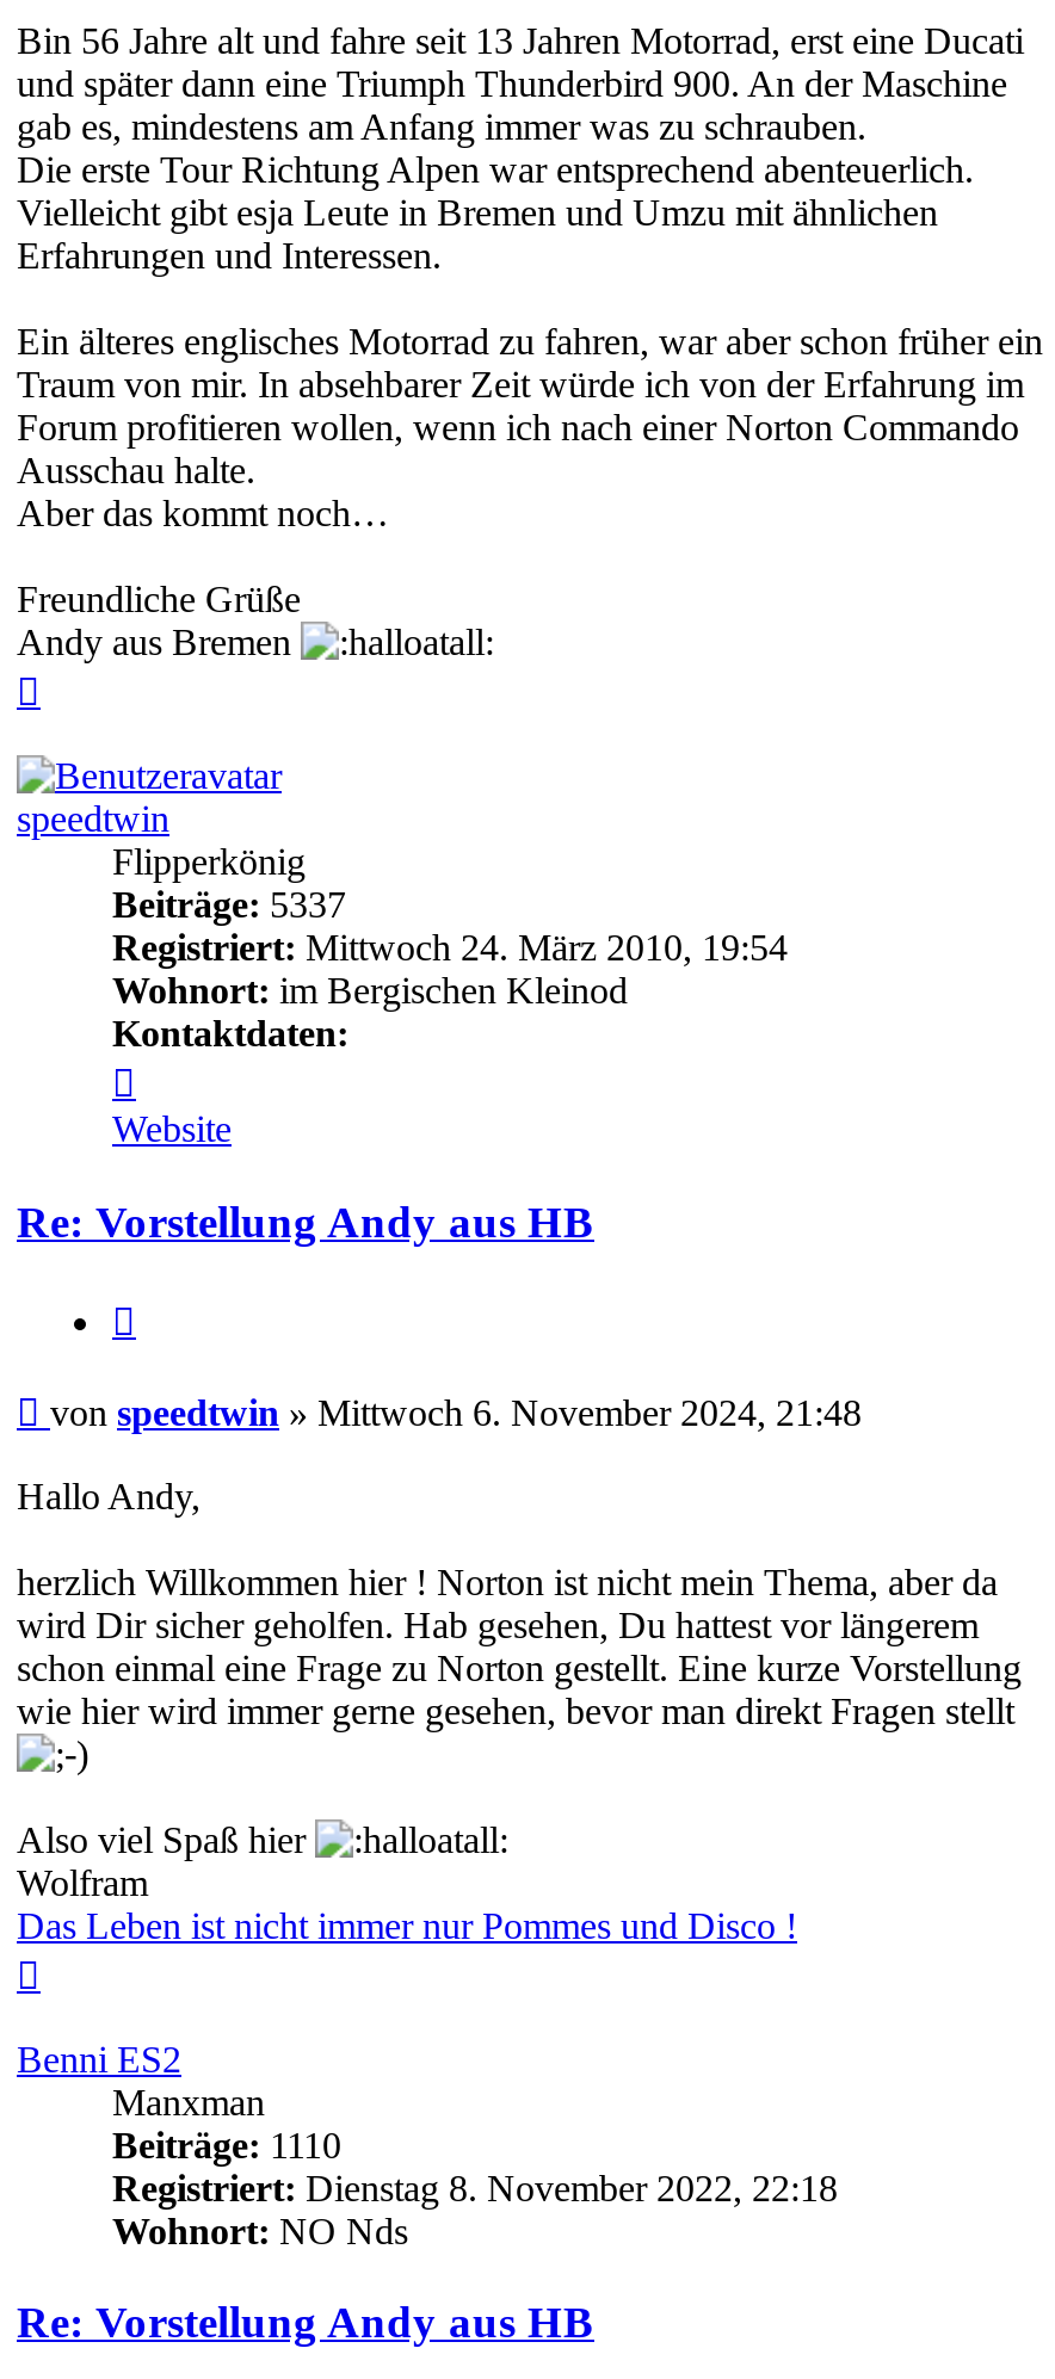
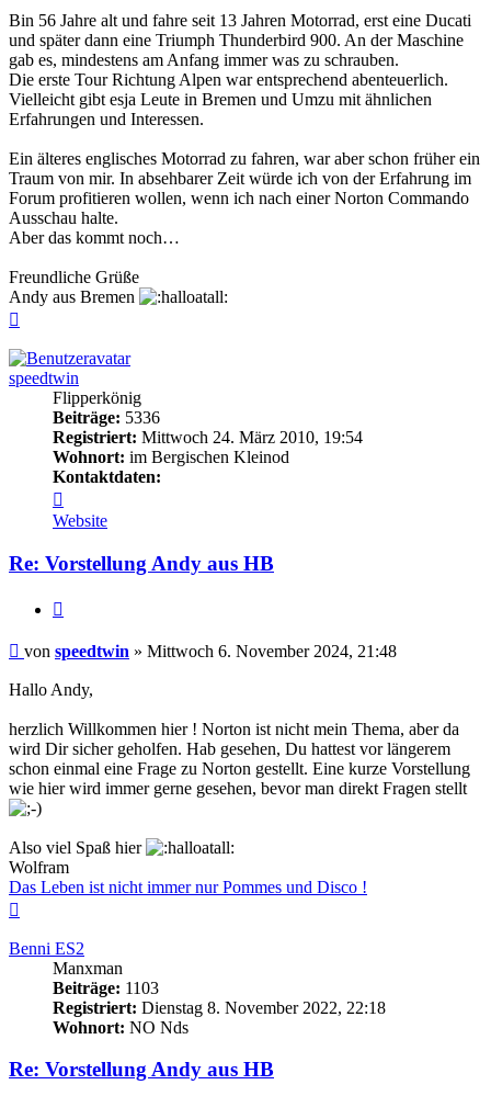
[112,884,346,925] Beiträge: 5337 -> [53,408,160,427] Beiträge: 5336
[112,2124,341,2164] Beiträge: 1110 -> [53,978,159,997] Beiträge: 1103

